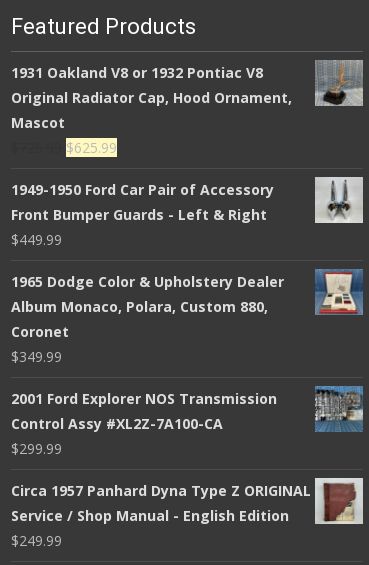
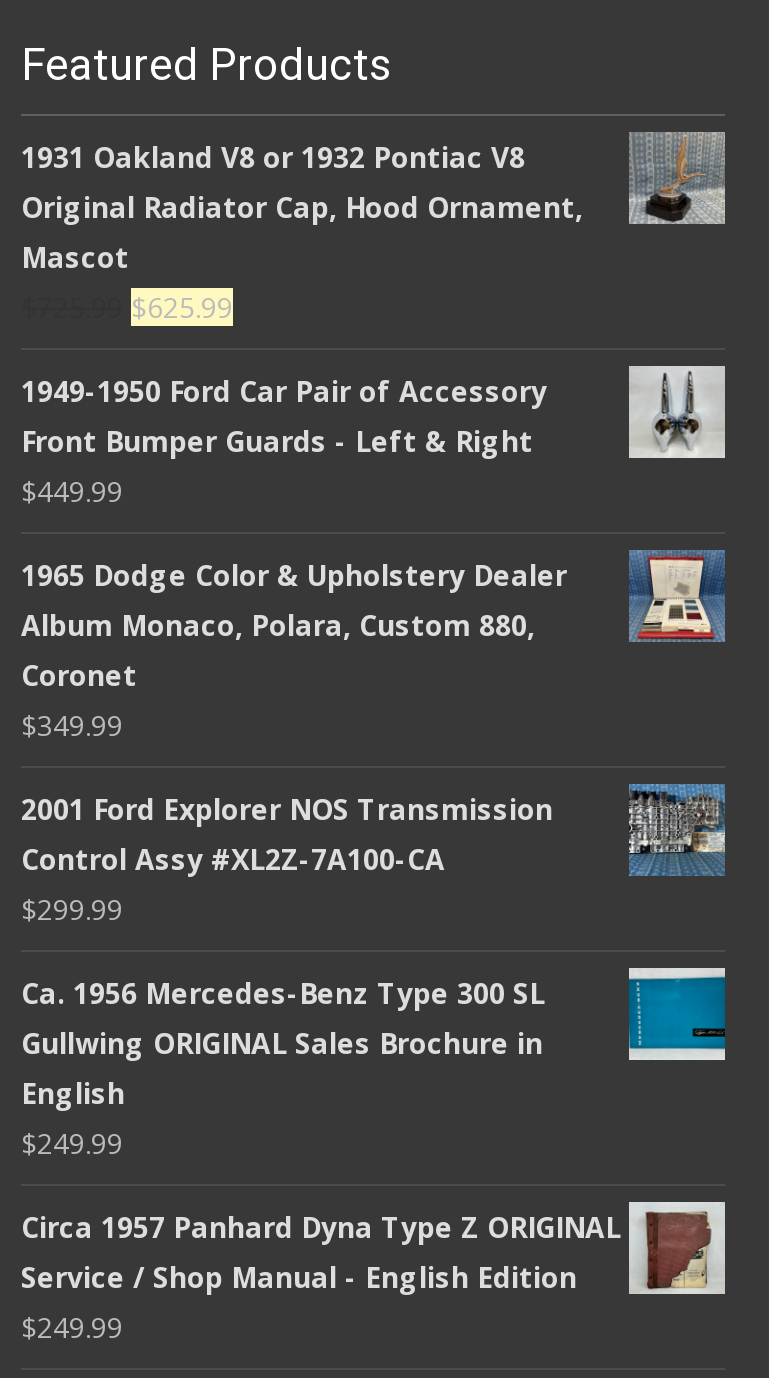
none -> [21,973,545,1161] Ca. 1956 Mercedes-Benz Type 300 SL | Gullwing ORIGINAL Sales Brochure in | English | $249.99
none -> [627,974,727,1058] [image]

